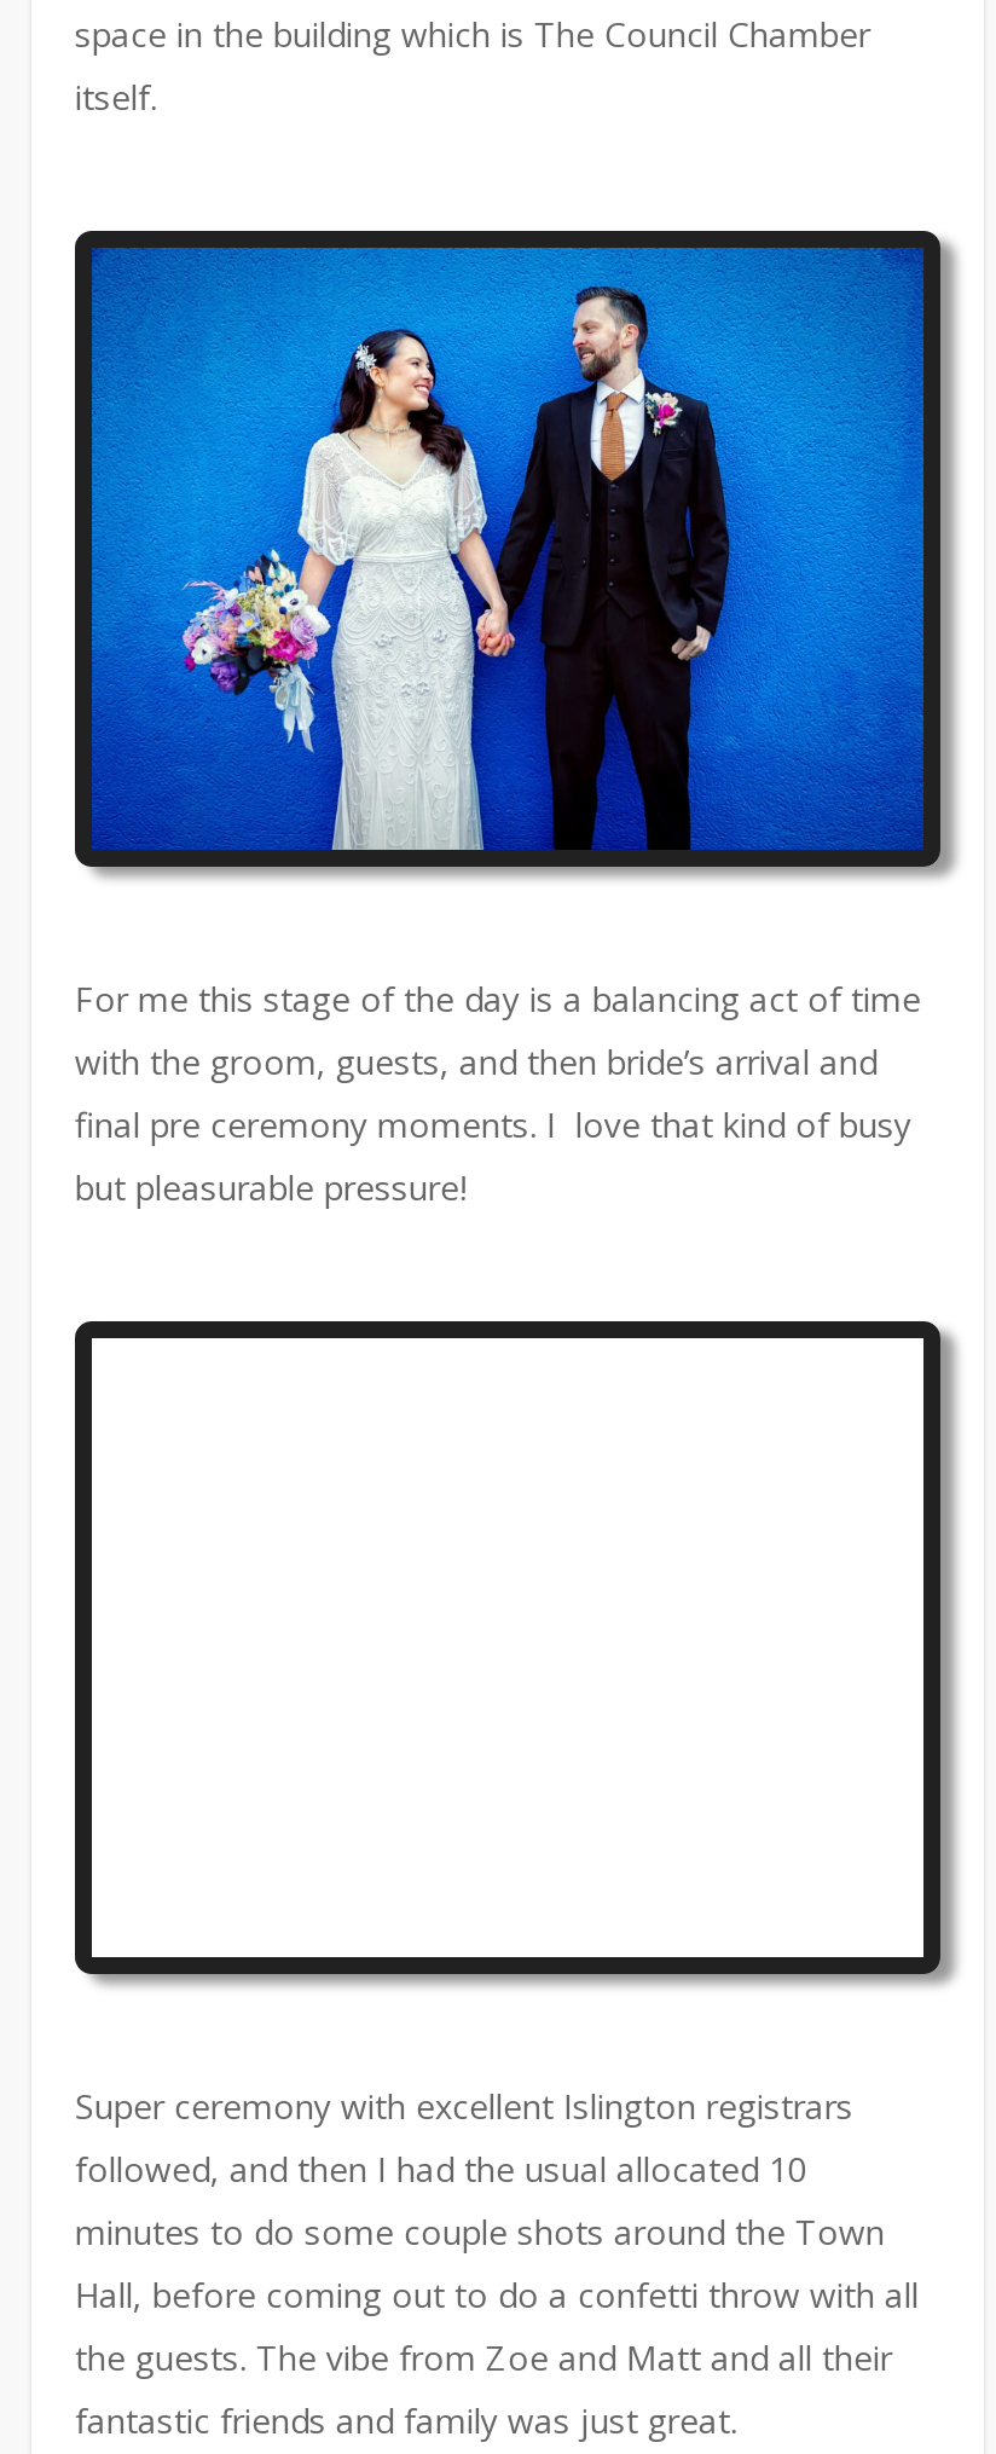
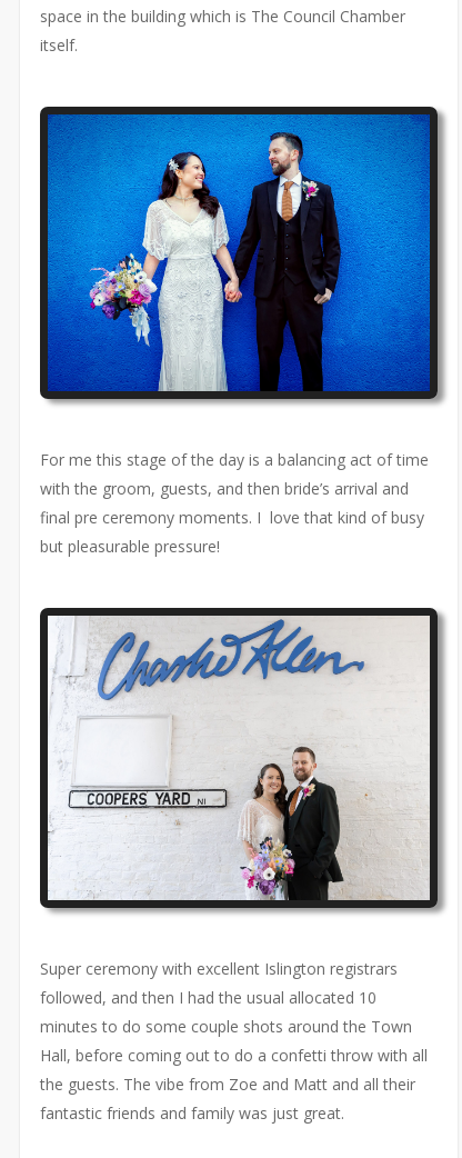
none -> [48,616,430,900] [image]

